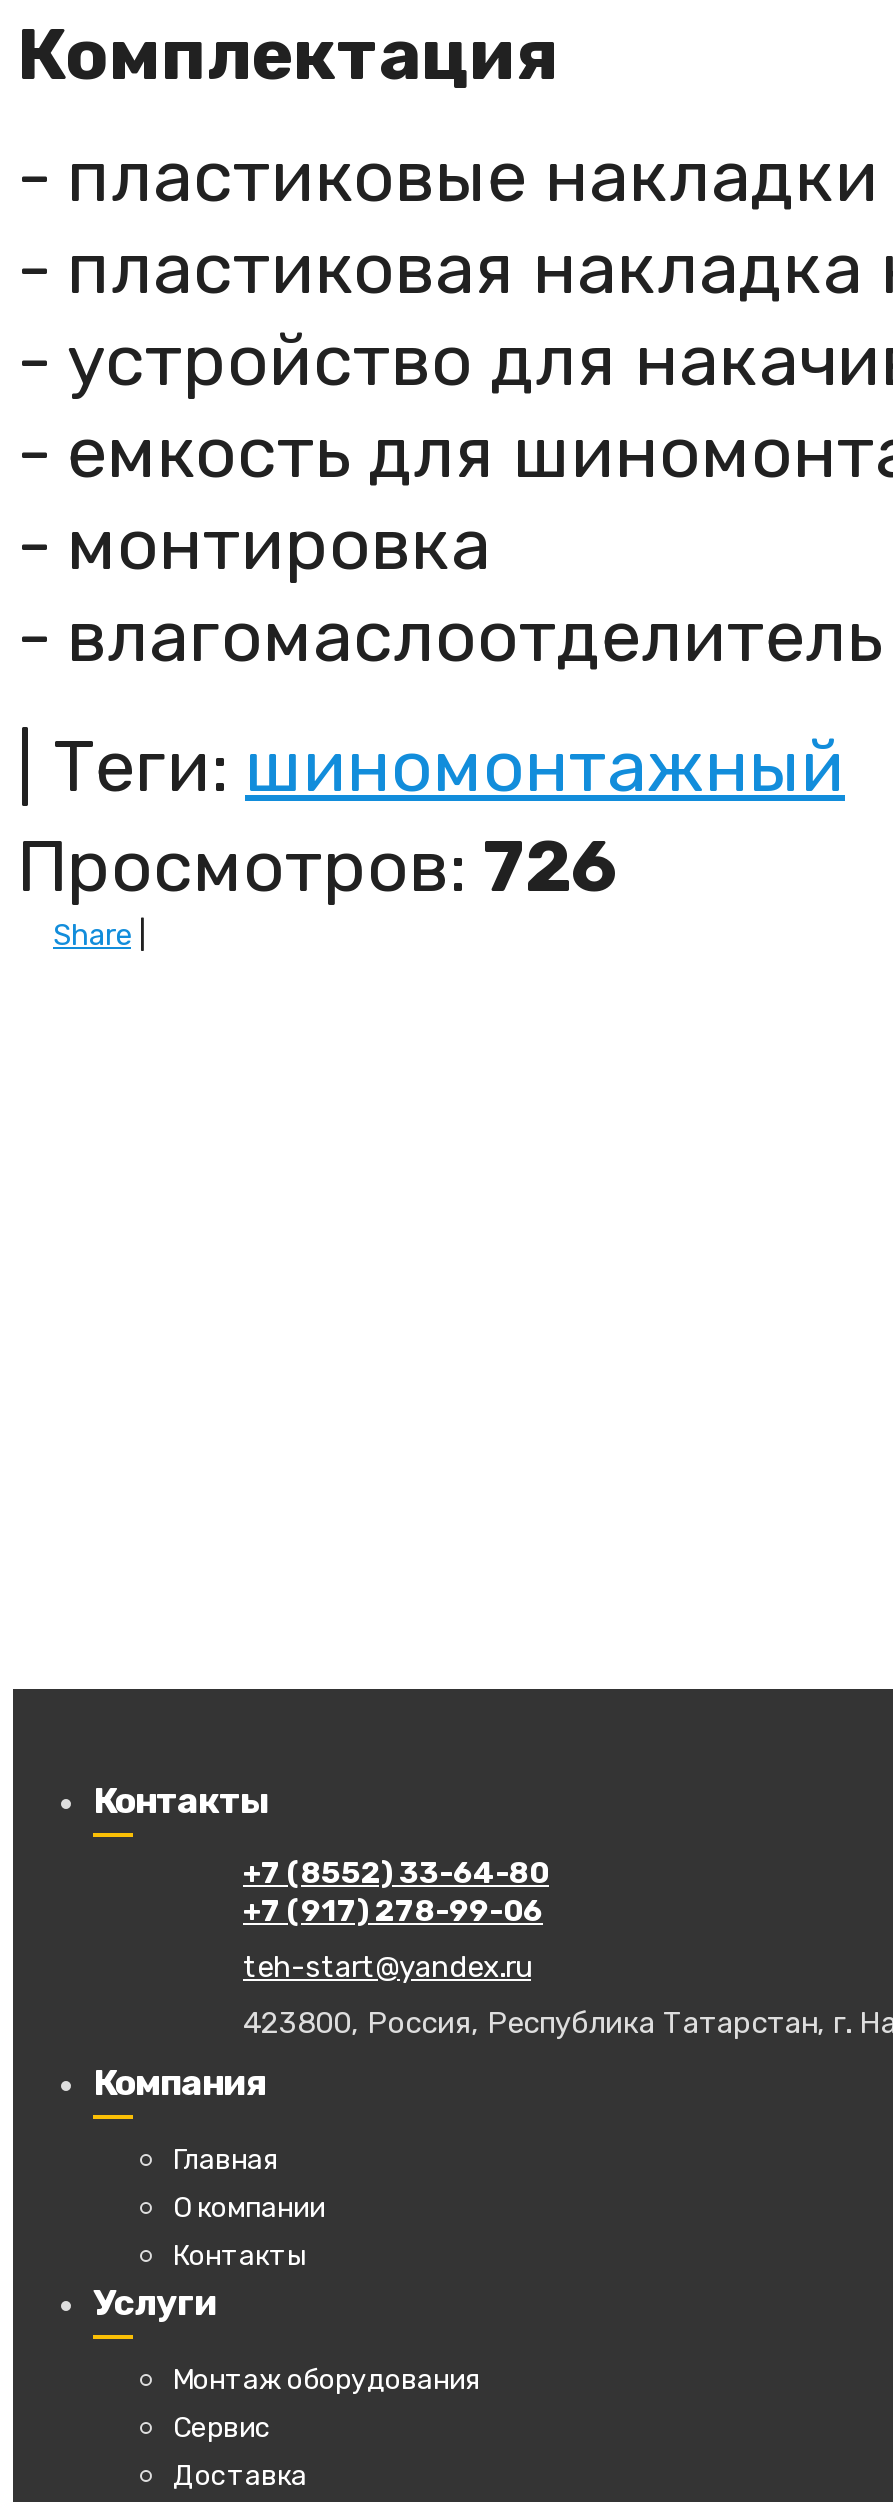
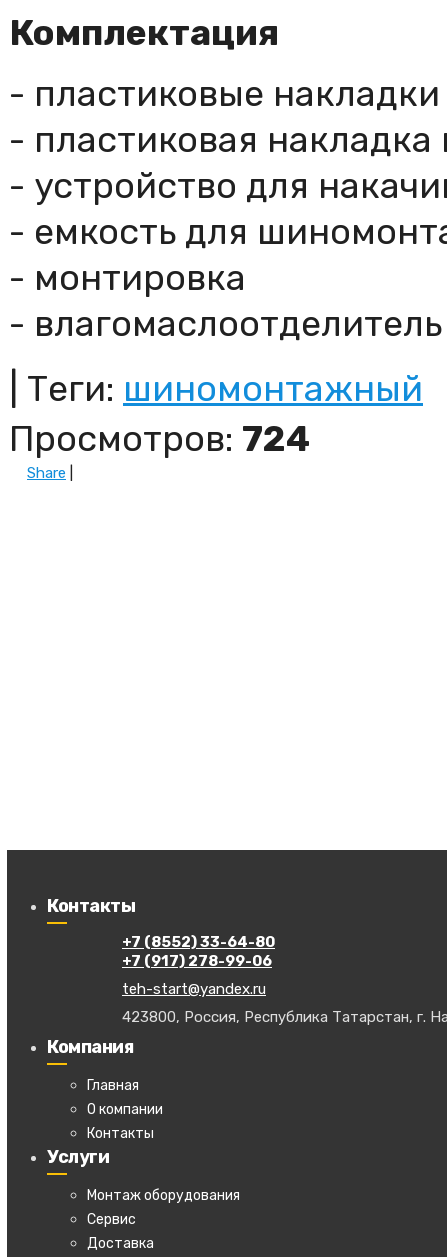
[17,823,617,909] Просмотров: 726 -> [9,417,310,460] Просмотров: 724

